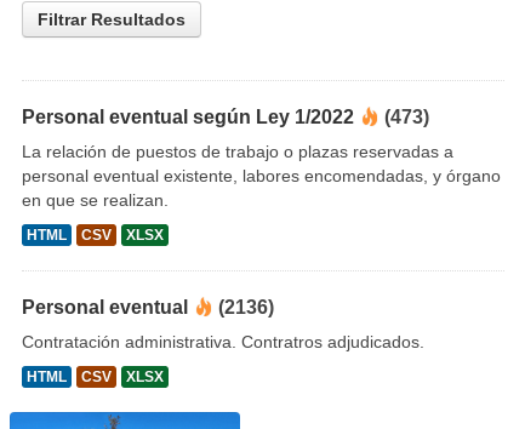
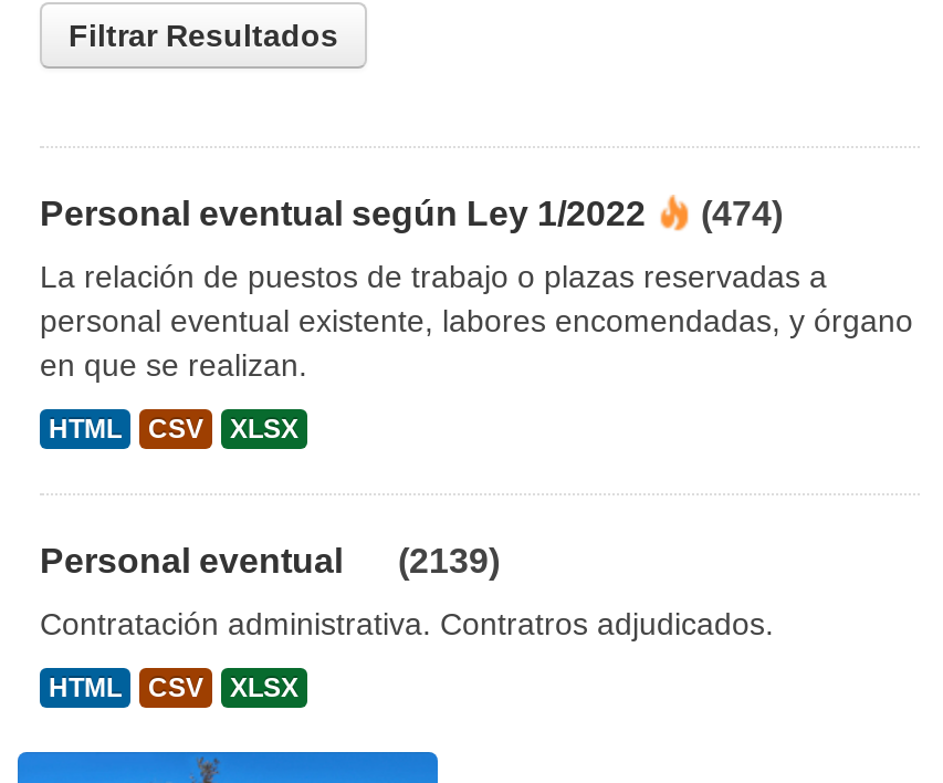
[22,107,429,127] Personal eventual según Ley 1/2022 (473) -> [40,195,783,233] Personal eventual según Ley 1/2022 (474)
[22,297,274,318] Personal eventual (2136) -> [40,542,500,580] Personal eventual (2139)

